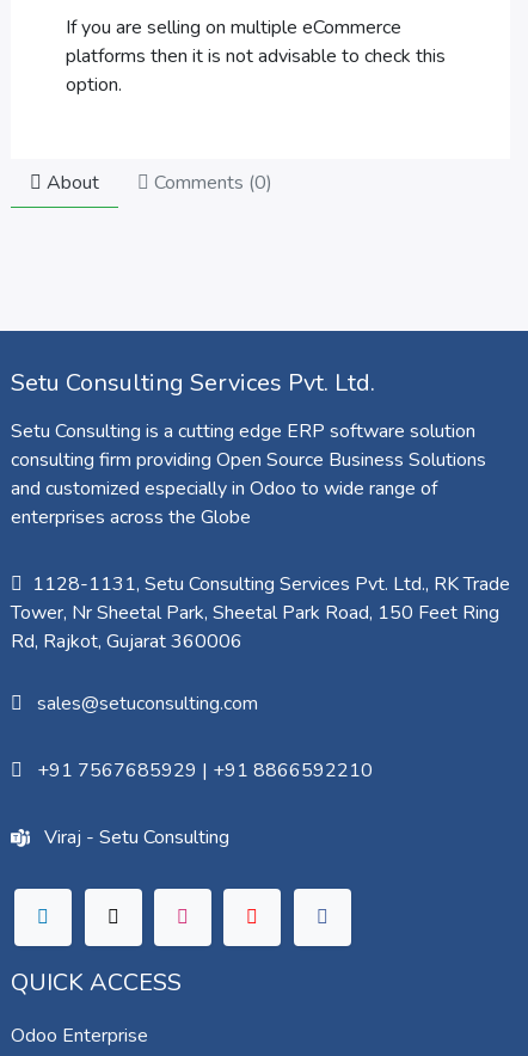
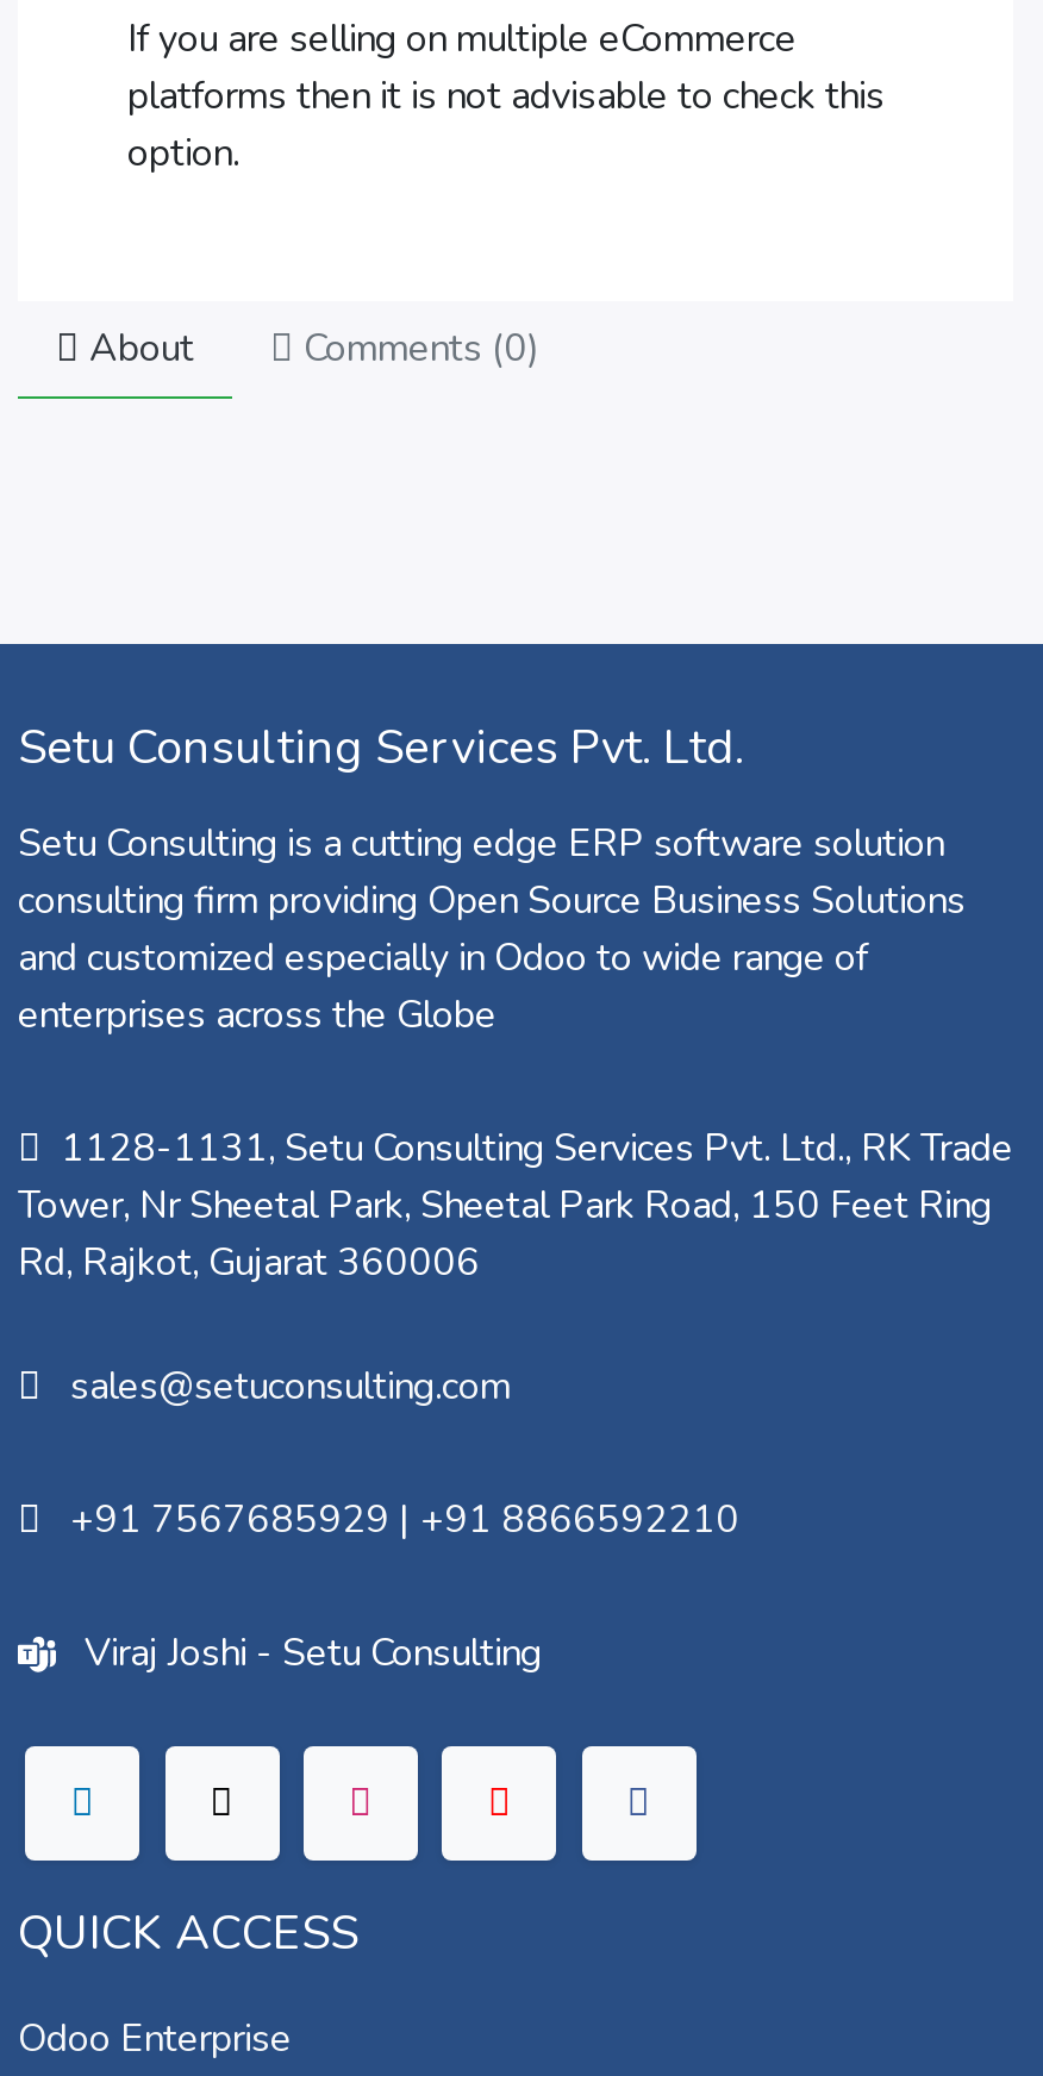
[35,824,229,850] Viraj - Setu Consulting -> [65,1626,542,1679] Viraj Joshi - Setu Consulting

